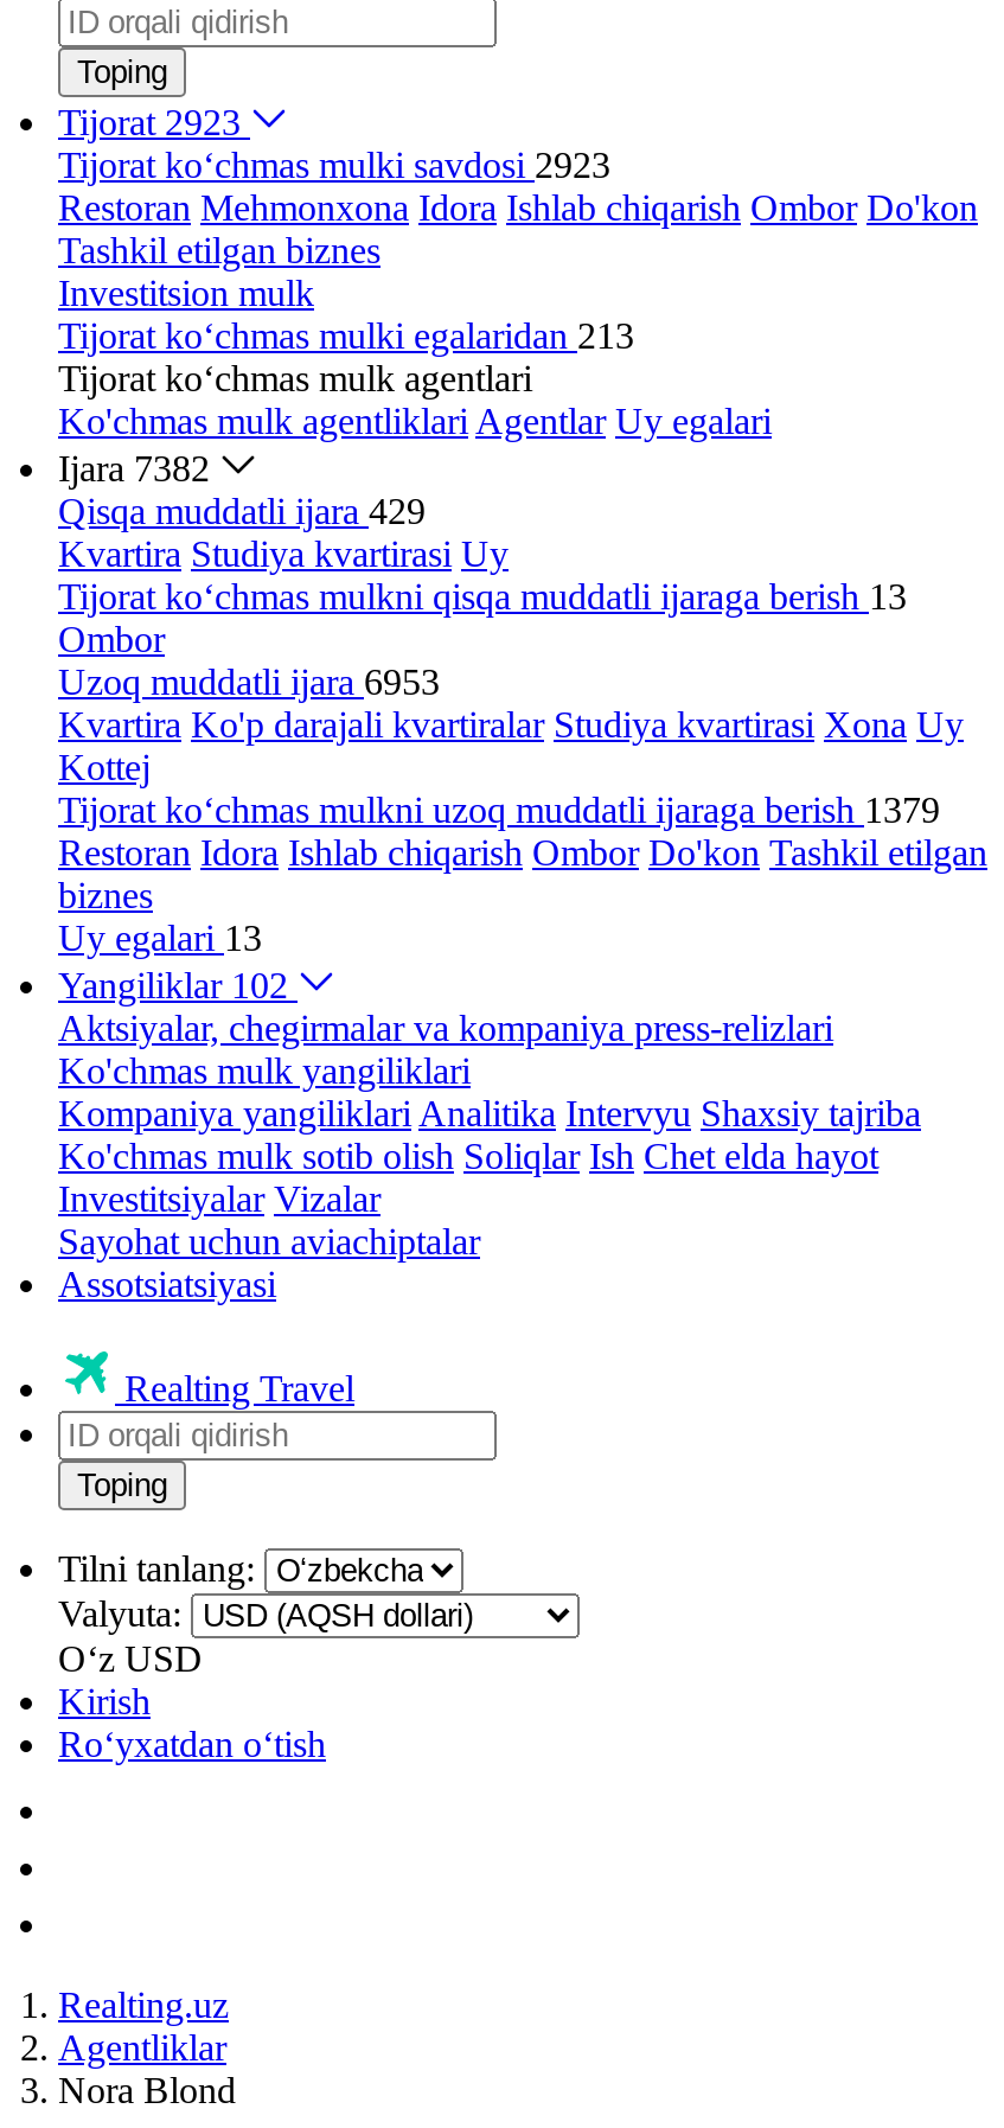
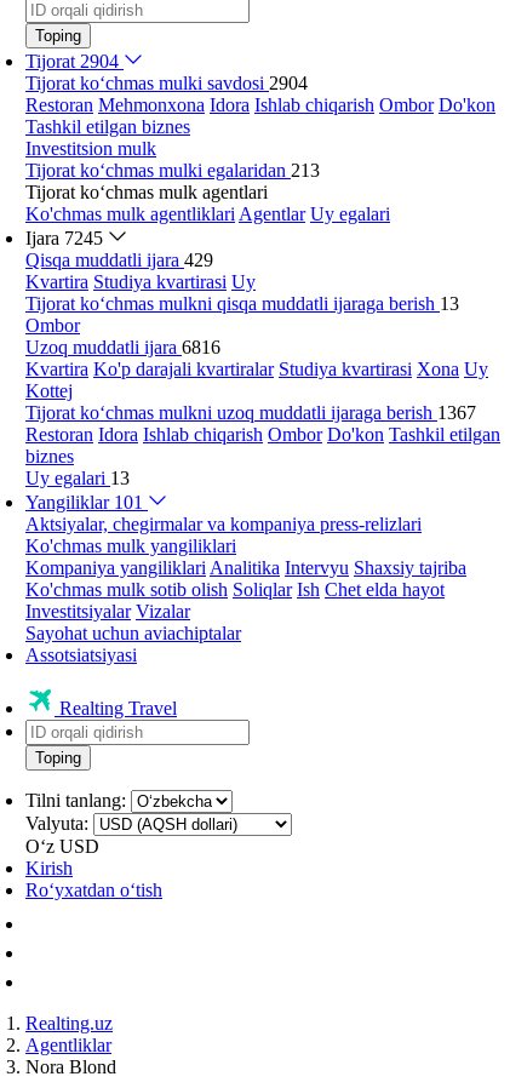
[58,102,241,142] Tijorat 2923 -> [25,51,119,71] Tijorat 2904
[58,145,610,185] Tijorat ko‘chmas mulki savdosi 2923 -> [25,73,308,93] Tijorat ko‘chmas mulki savdosi 2904
[58,448,210,488] Ijara 7382 -> [25,228,103,248] Ijara 7245
[58,662,440,702] Uzoq muddatli ijara 6953 -> [25,337,220,357] Uzoq muddatli ijara 6816
[58,790,940,830] Tijorat ko‘chmas mulkni uzoq muddatli ijaraga berish 1379 -> [25,402,476,423] Tijorat ko‘chmas mulkni uzoq muddatli ijaraga berish 1367
[58,965,288,1005] Yangiliklar 102 -> [25,492,143,512] Yangiliklar 101

